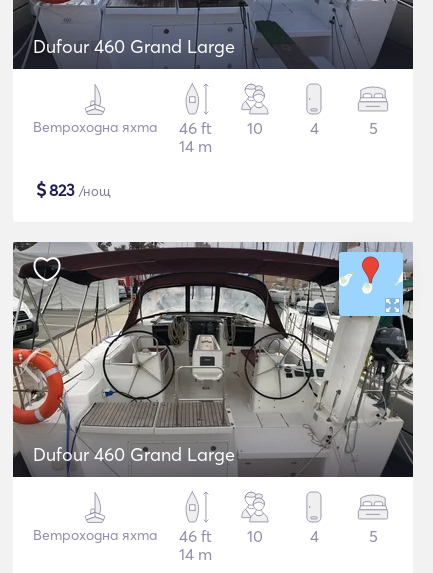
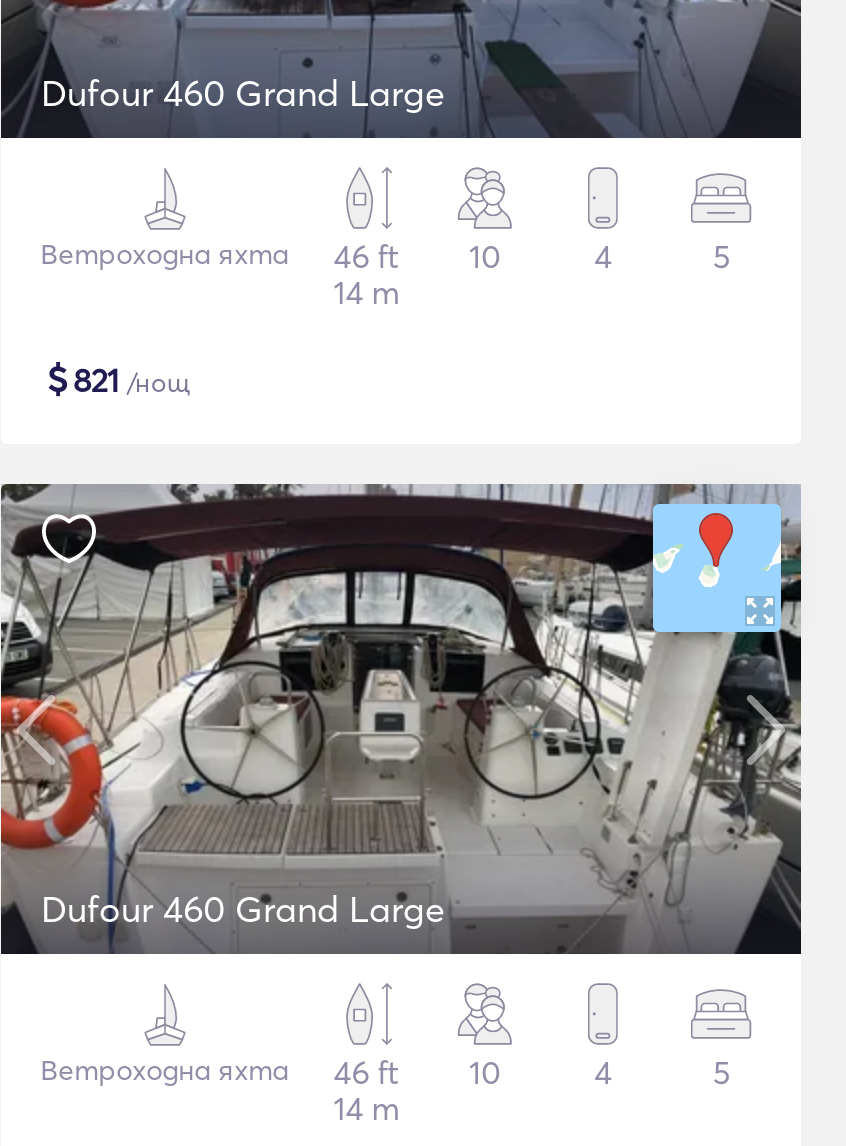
[36,178,111,201] $823 /нощ -> [47,356,191,402] $821 /нощ

